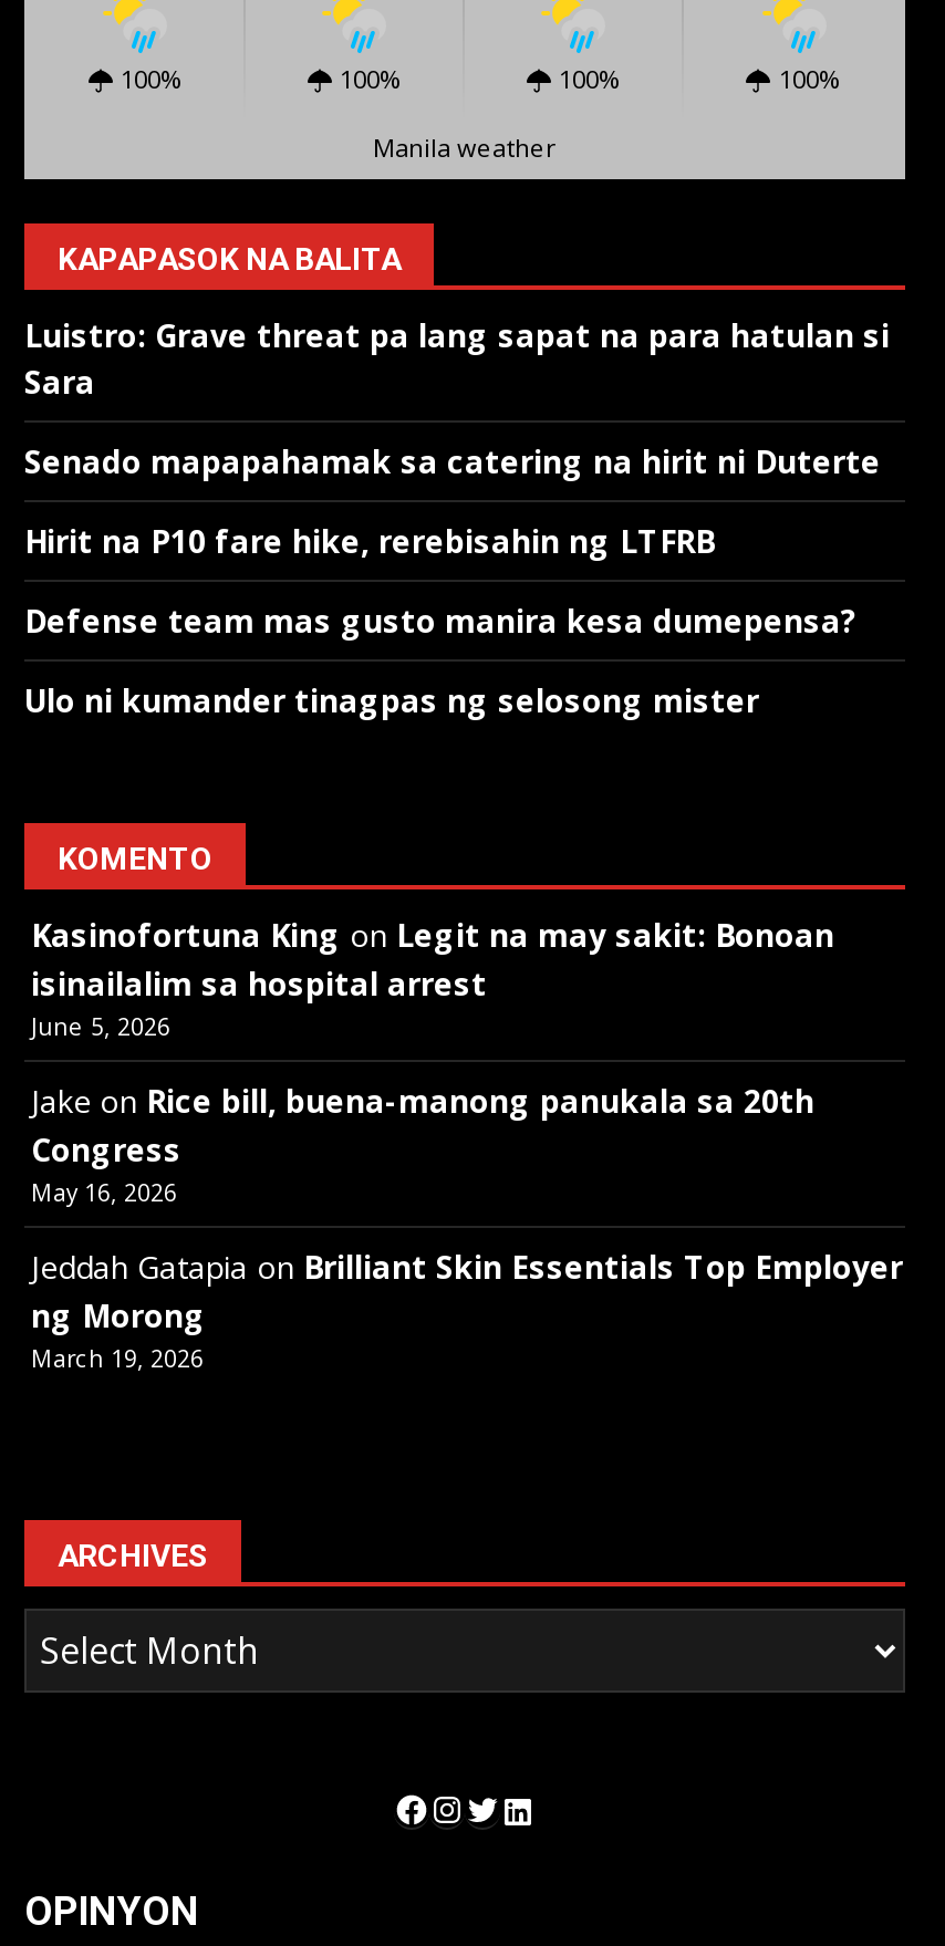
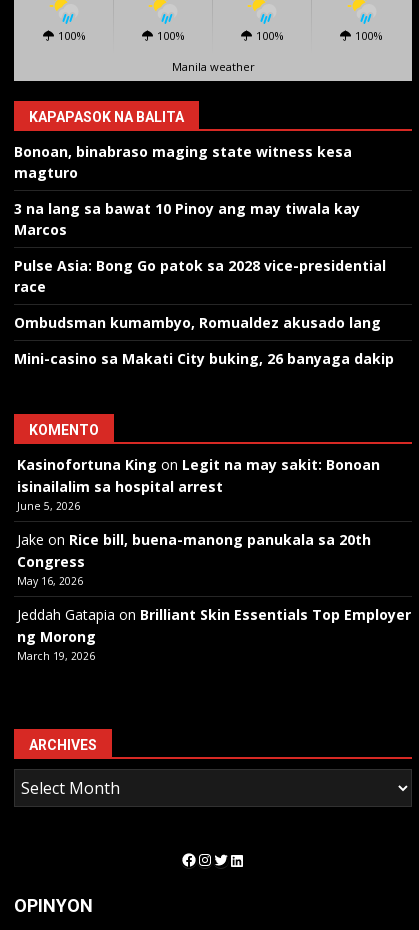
[24,314,890,403] Luistro: Grave threat pa lang sapat na para hatulan si | Sara -> [14,142,352,182] Bonoan, binabraso maging state witness kesa | magturo
[24,441,881,483] Senado mapapahamak sa catering na hirit ni Duterte -> [14,199,360,239] 3 na lang sa bawat 10 Pinoy ang may tiwala kay | Marcos
[24,520,715,562] Hirit na P10 fare hike, rerebisahin ng LTFRB -> [14,256,386,296] Pulse Asia: Bong Go patok sa 2028 vice-presidential | race
[24,600,856,642] Defense team mas gusto manira kesa dumepensa? -> [14,313,381,332] Ombudsman kumambyo, Romualdez akusado lang
[24,679,759,722] Ulo ni kumander tinagpas ng selosong mister -> [14,349,394,368] Mini-casino sa Makati City buking, 26 banyaga dakip

